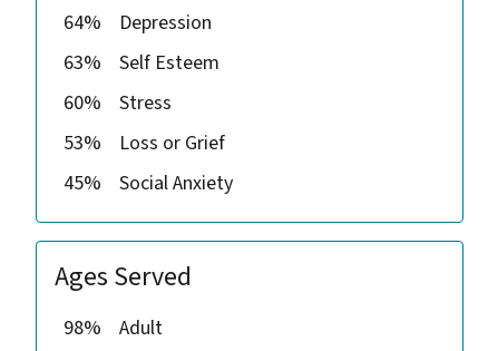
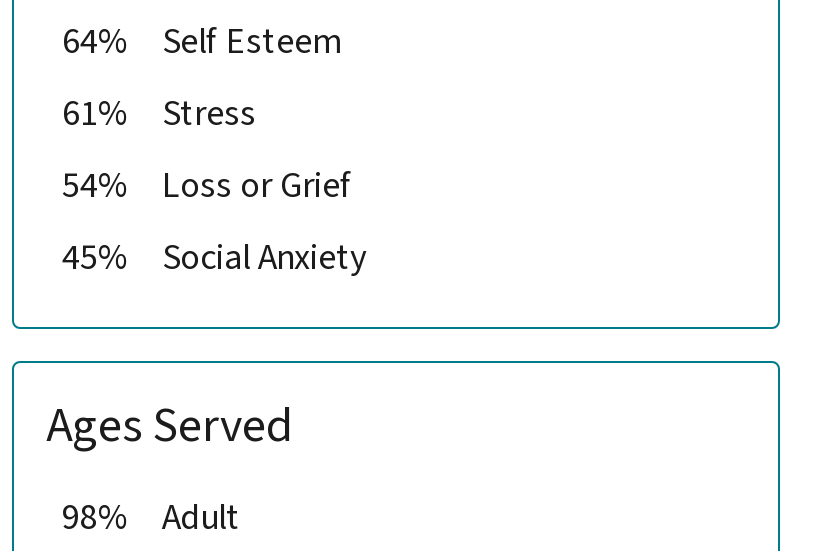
[64,9,212,77] Depression | 63% -> none
[64,89,172,117] 60% Stress -> [62,88,256,138] 61% Stress
[64,129,225,157] 53% Loss or Grief -> [62,160,352,210] 54% Loss or Grief

